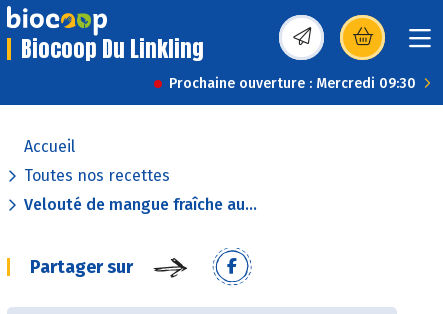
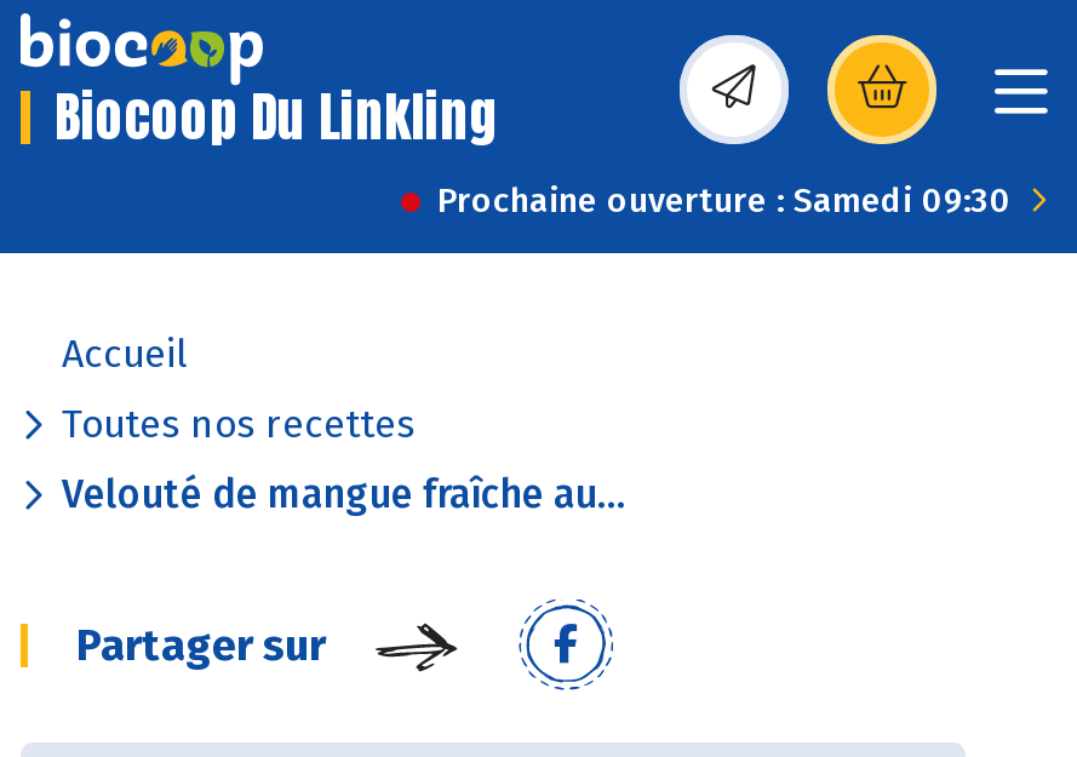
[169,75,416,92] Prochaine ouverture : Mercredi 09:30 -> [437,180,1012,222] Prochaine ouverture : Samedi 09:30

